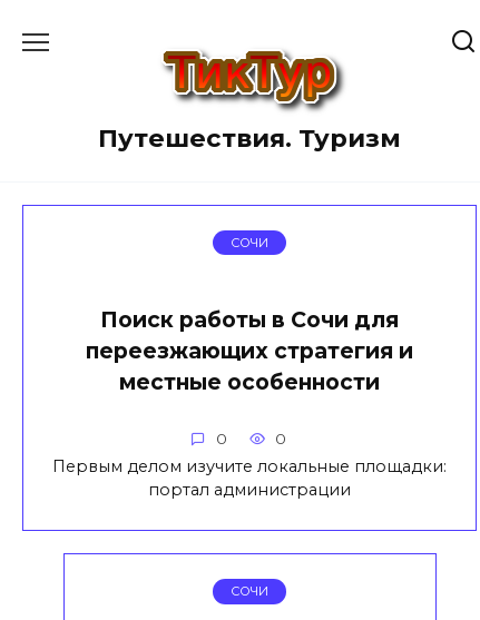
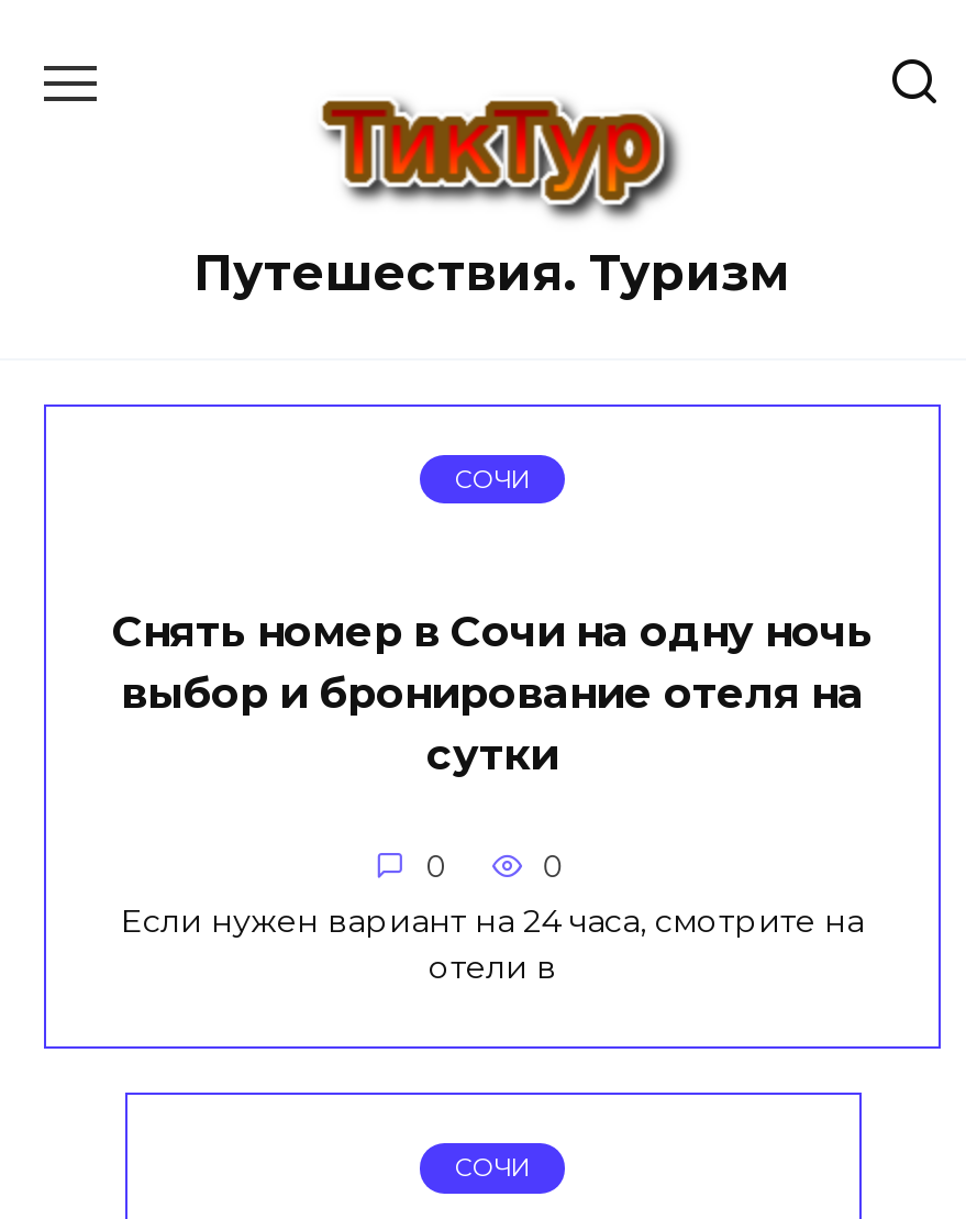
[86,306,413,395] Поиск работы в Сочи для | переезжающих стратегия и | местные особенности -> [112,604,873,780] Снять номер в Сочи на одну ночь | выбор и бронирование отеля на | сутки
[52,456,447,499] Первым делом изучите локальные площадки: | портал администрации -> [121,900,864,986] Если нужен вариант на 24 часа, смотрите на | отели в

